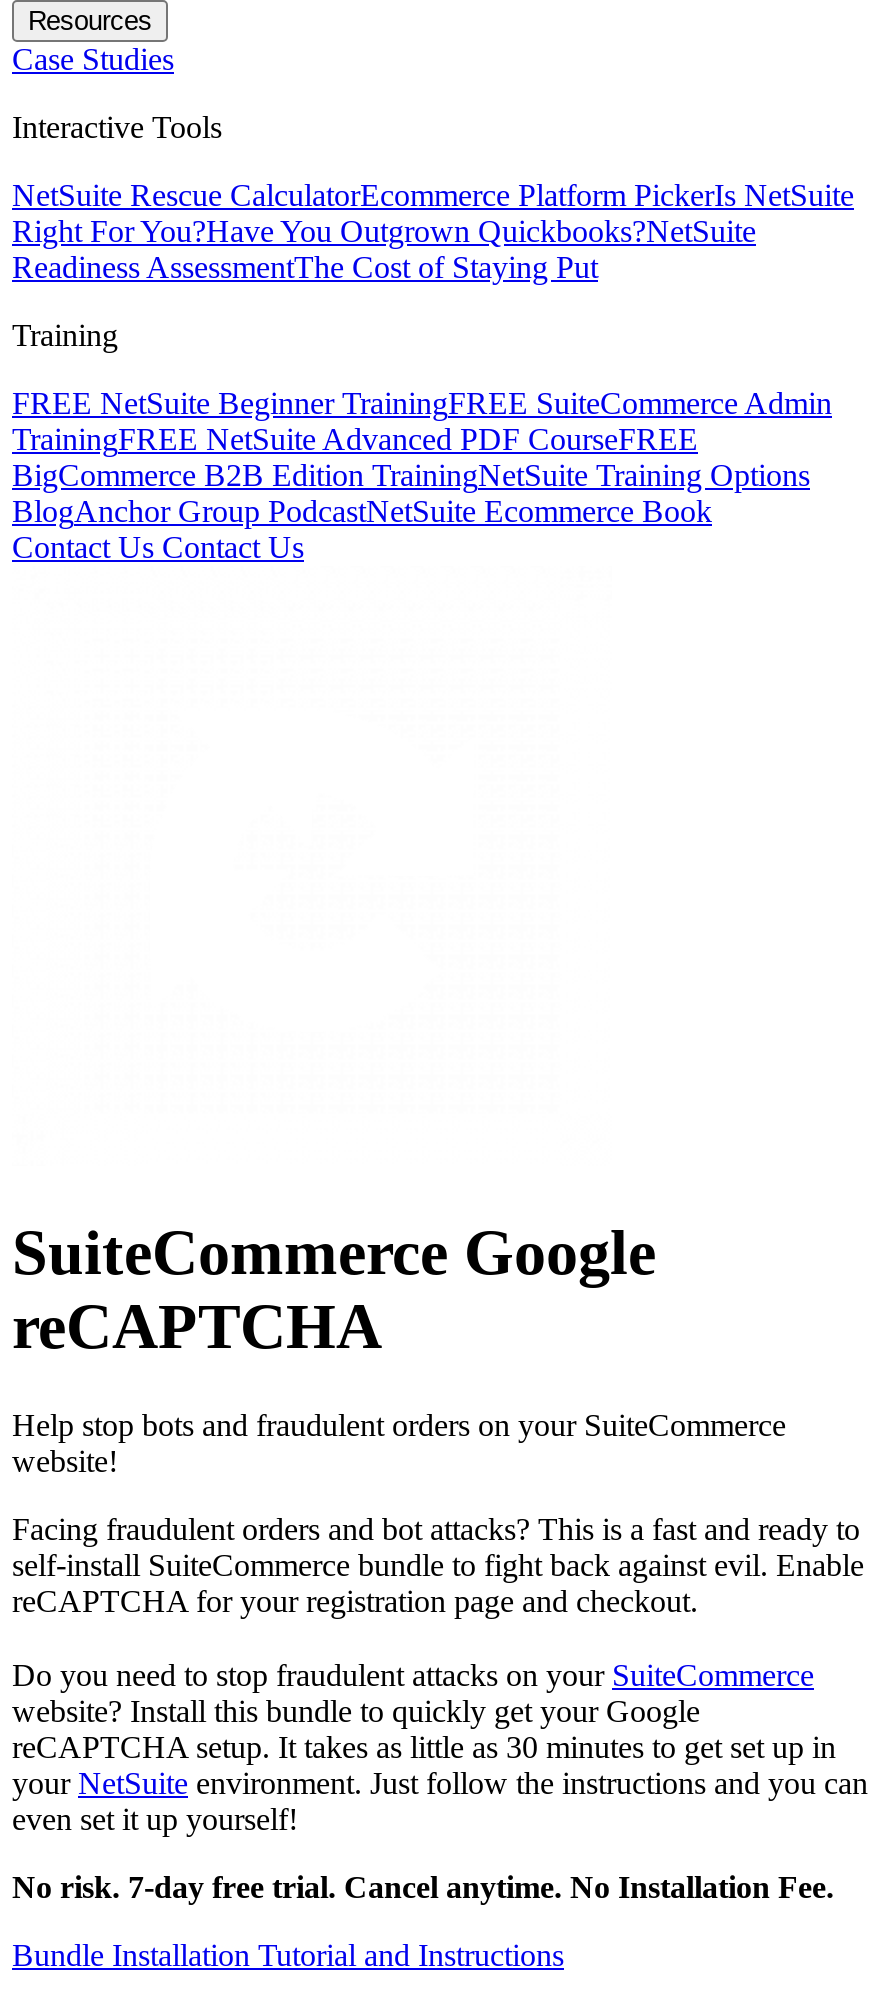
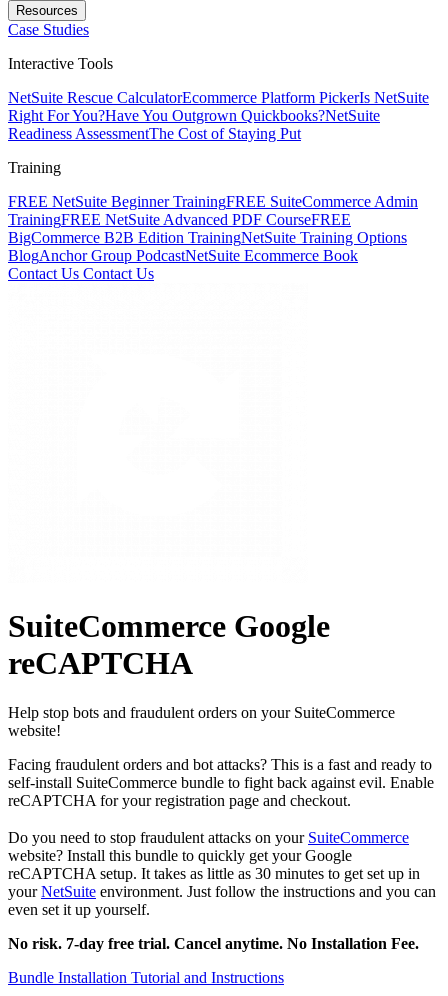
[12,1803,298,1837] even set it up yourself! -> [8,901,150,918] even set it up yourself.

